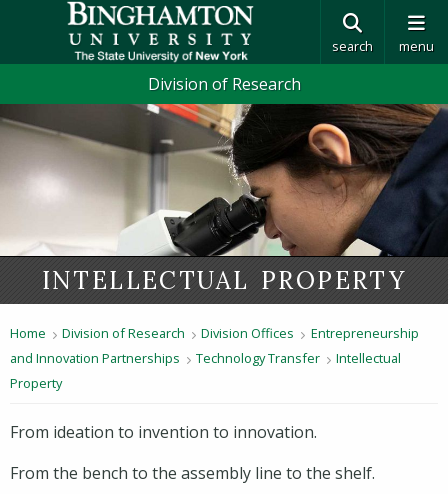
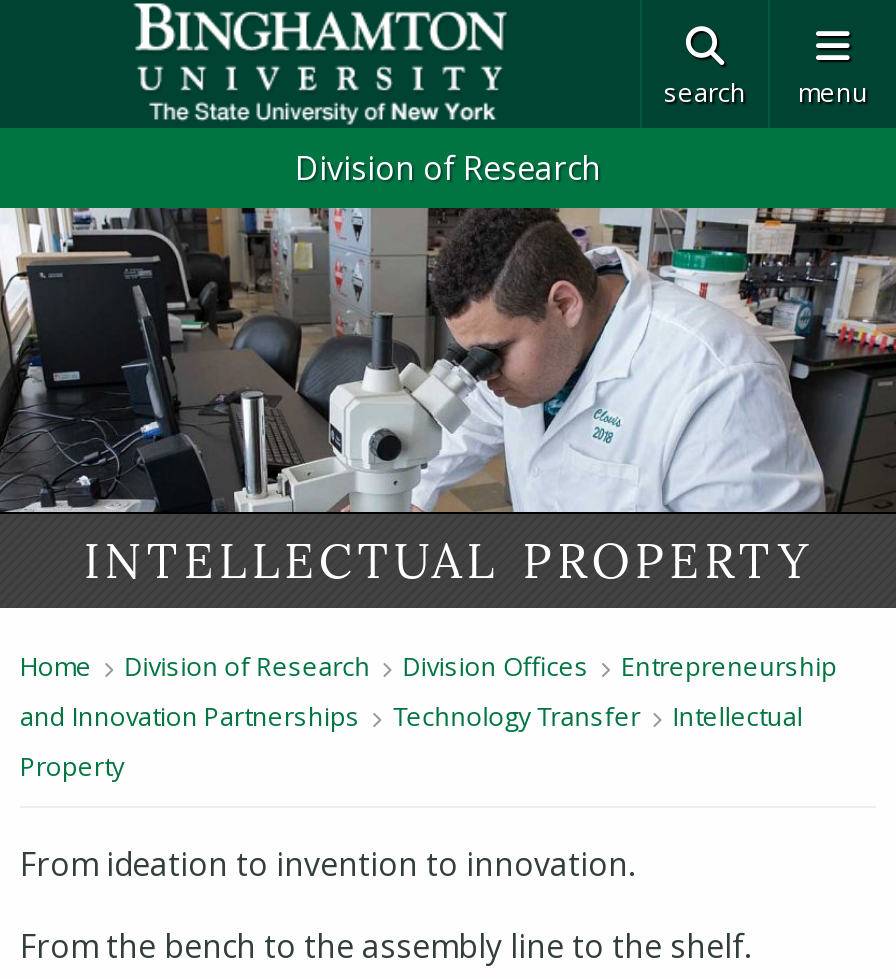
[3,103,445,257] [image] -> [6,206,890,514] [image]

